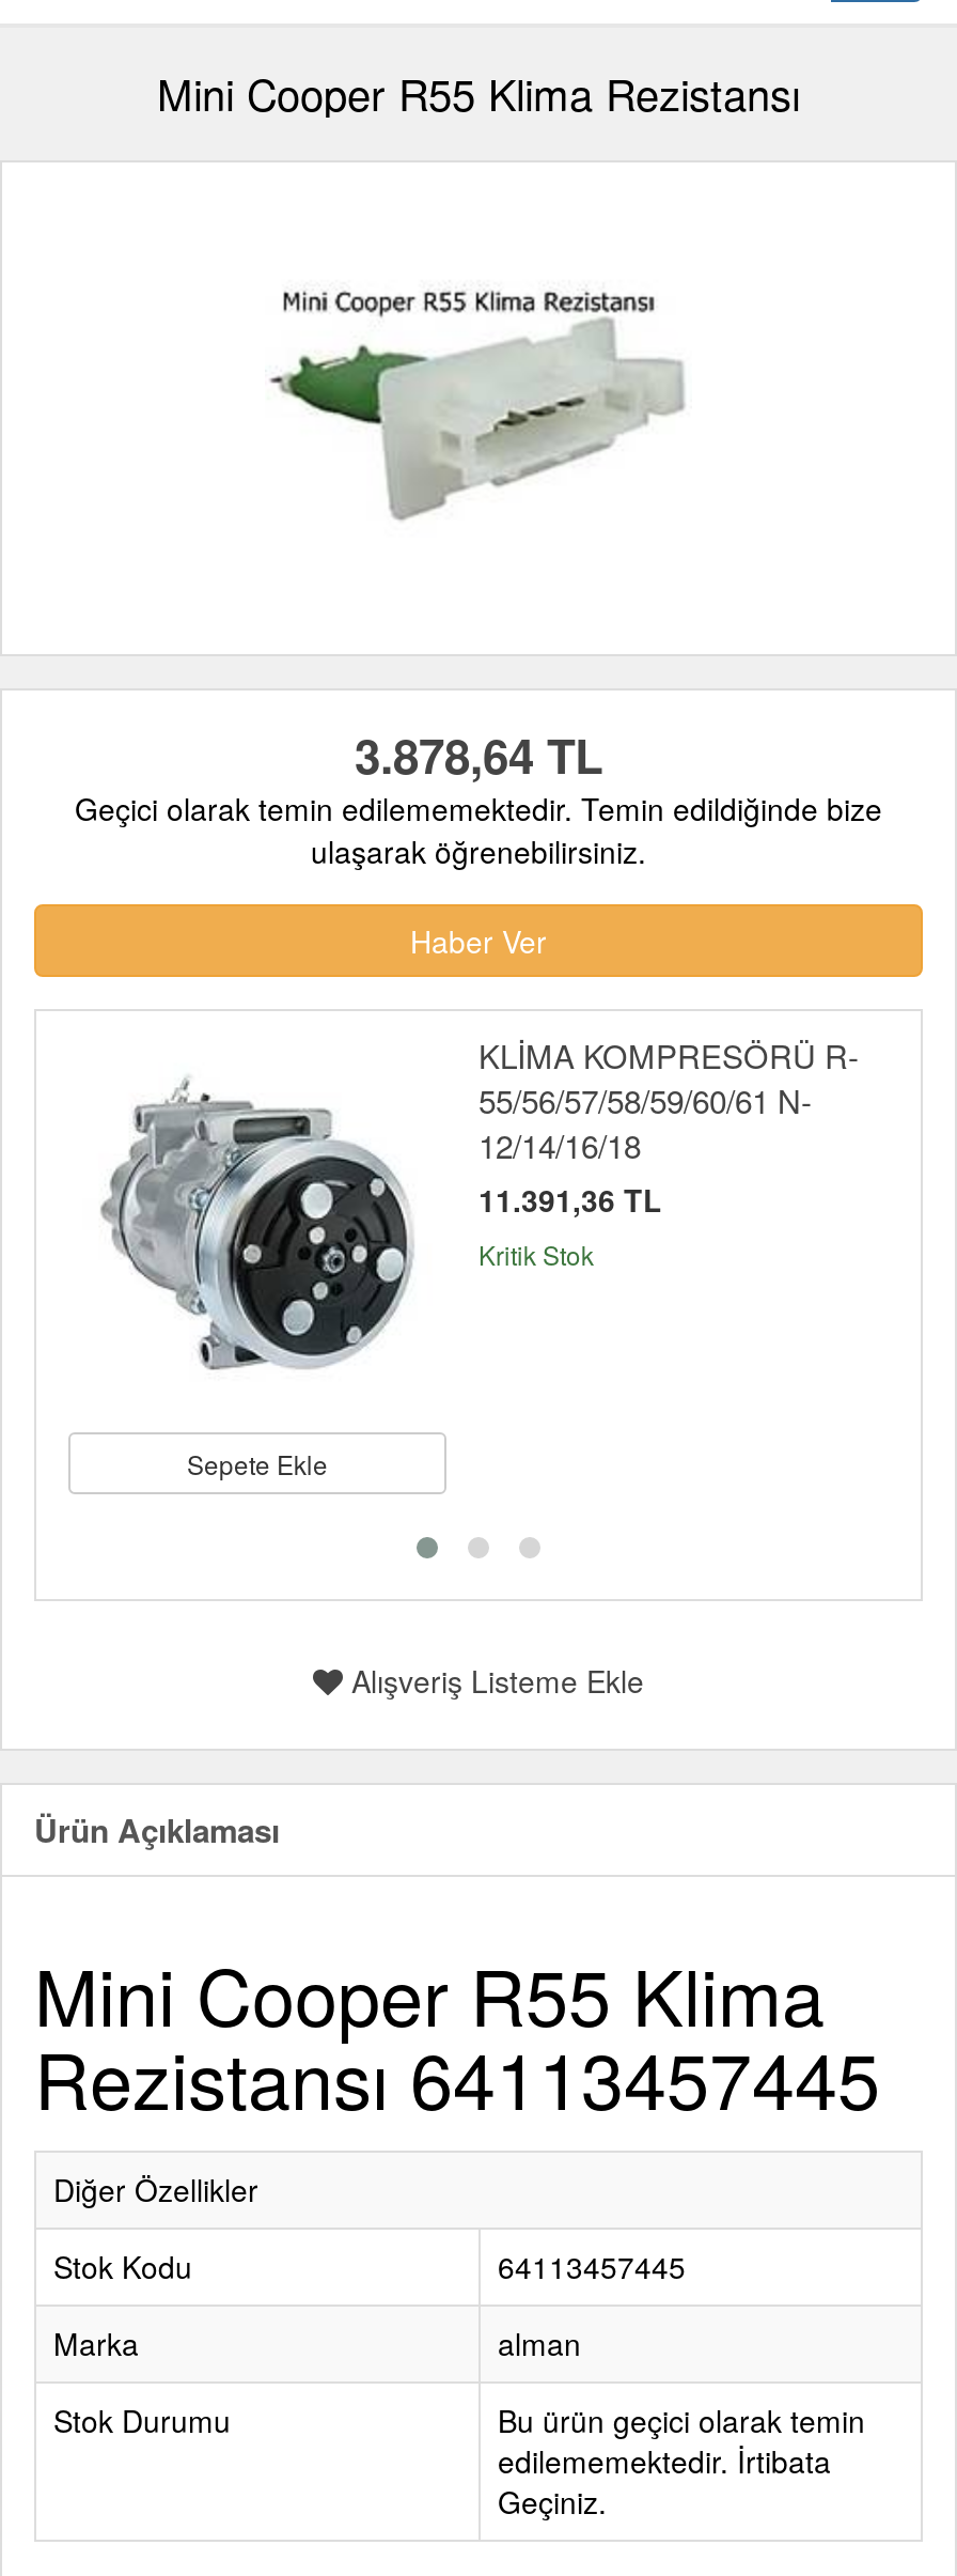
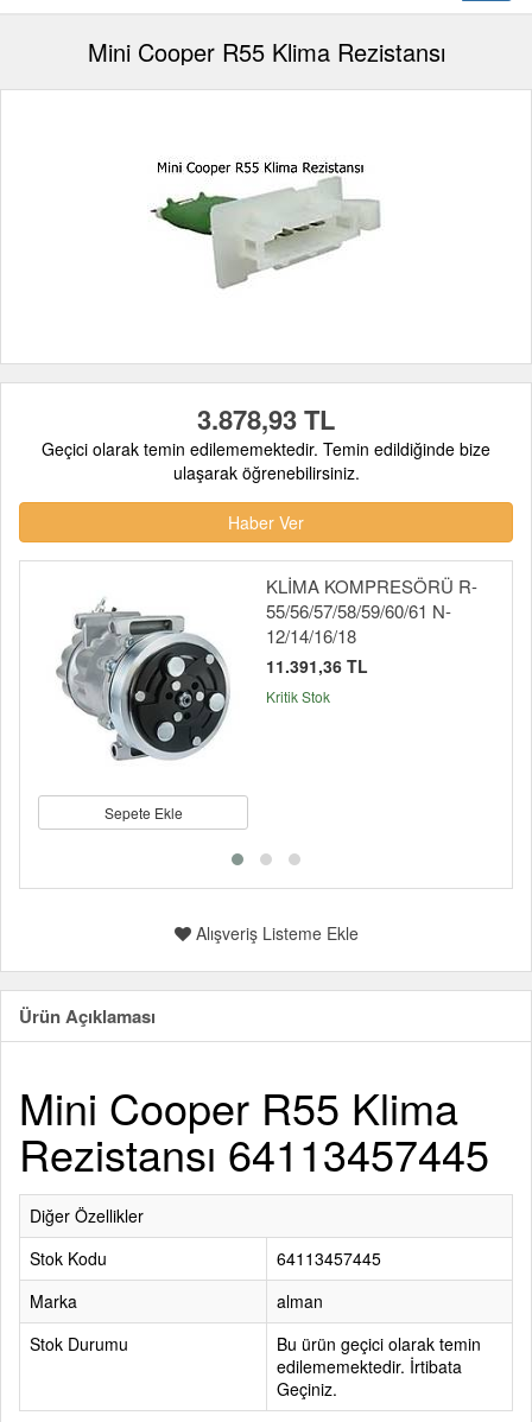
[355,720,602,789] 3.878,64 TL -> [197,400,335,438] 3.878,93 TL

